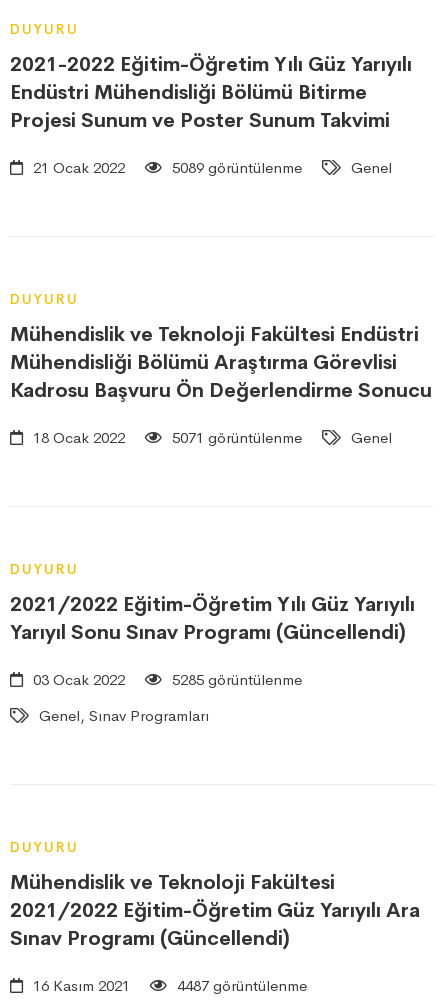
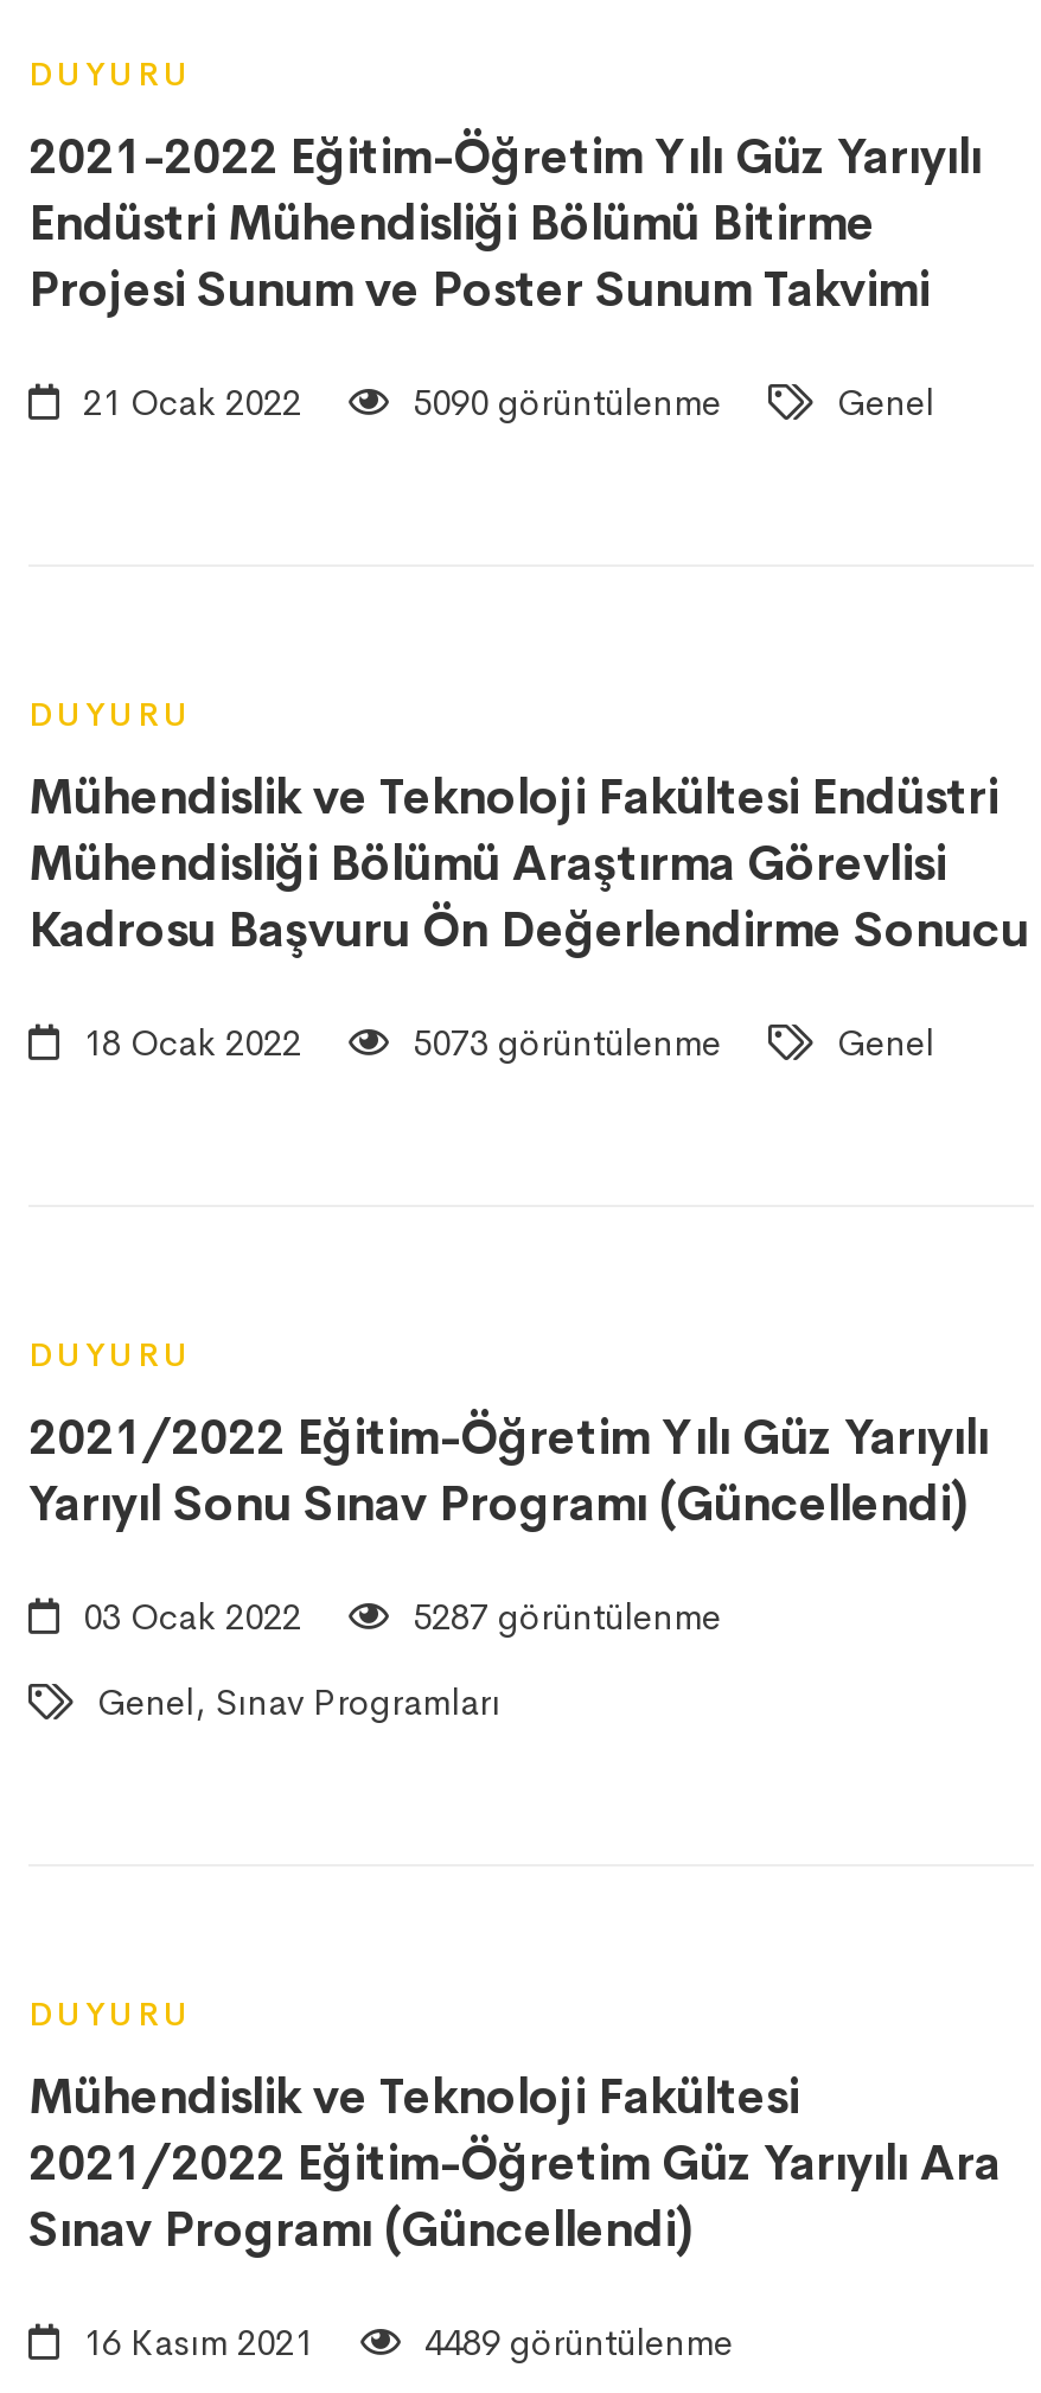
[168,158,302,177] 5089 görüntülenme -> [403,379,721,425] 5090 görüntülenme
[168,428,302,447] 5071 görüntülenme -> [403,1020,721,1065] 5073 görüntülenme
[168,670,302,689] 5285 görüntülenme -> [403,1594,721,1639] 5287 görüntülenme
[173,976,307,995] 4487 görüntülenme -> [415,2319,733,2365] 4489 görüntülenme

